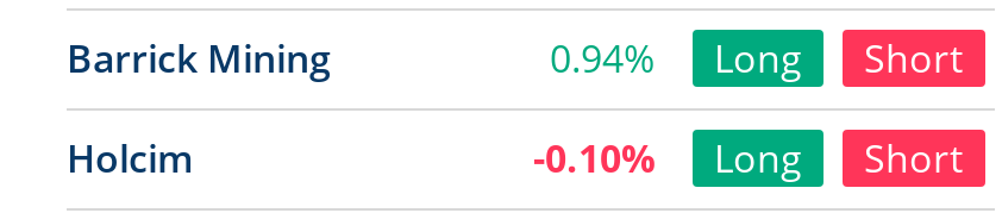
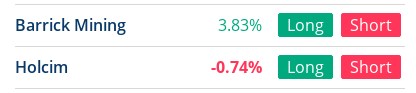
[550,32,964,84] 0.94% Long Short -> [218,14,392,36] 3.83% Long Short
[533,132,964,184] -0.10% Long Short -> [211,56,392,78] -0.74% Long Short

